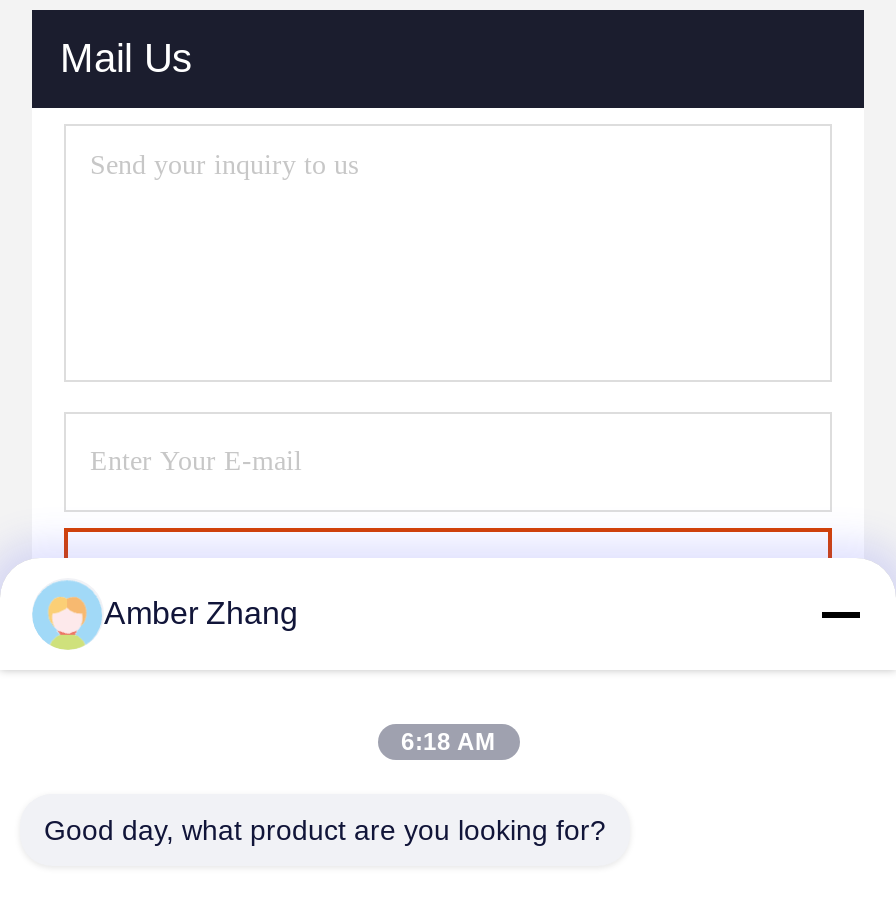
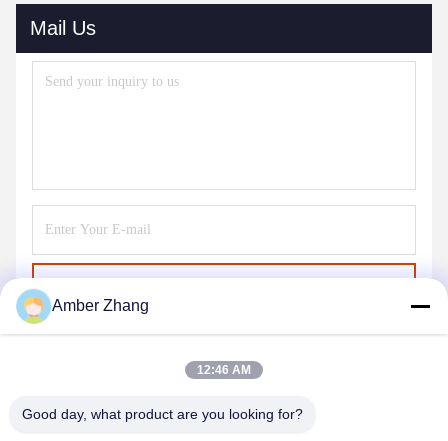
[401,728,495,756] 6:18 AM -> [197,363,251,377] 12:46 AM

